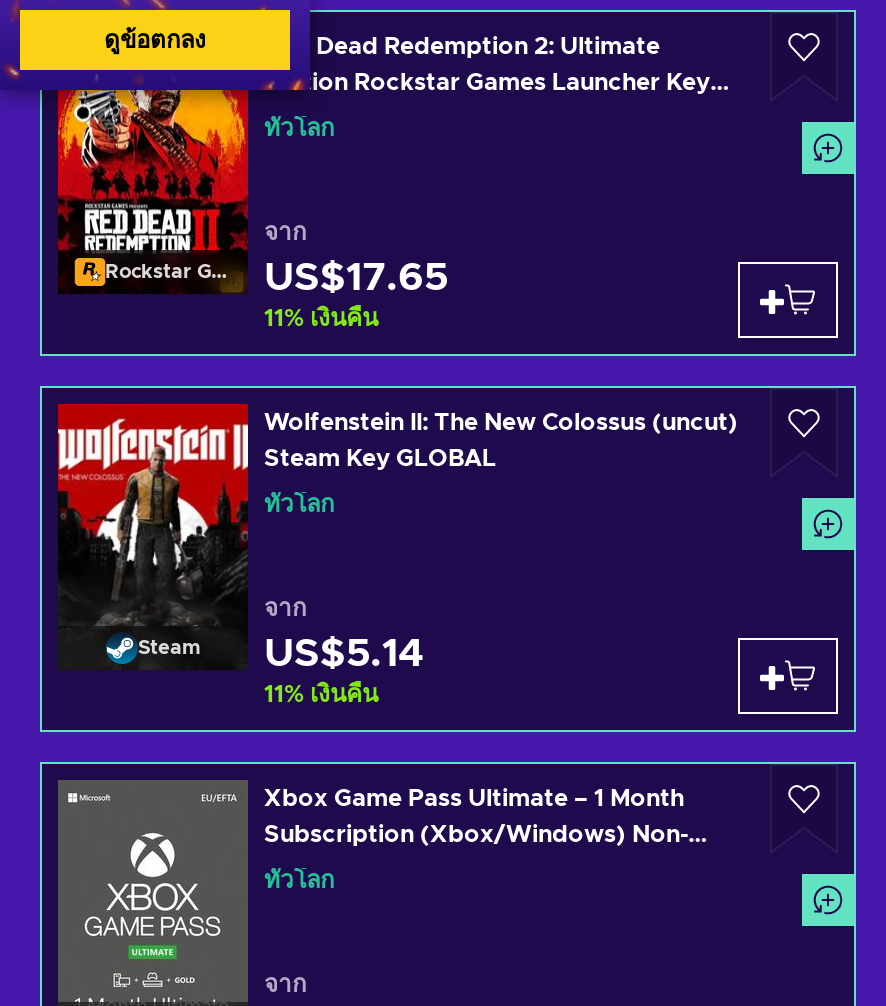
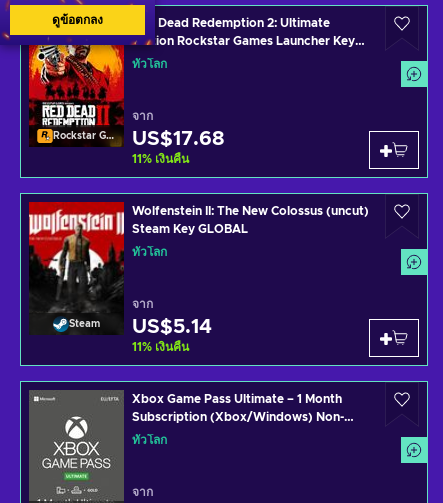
[264,258,448,298] US$17.65 -> [132,129,224,149] US$17.68

